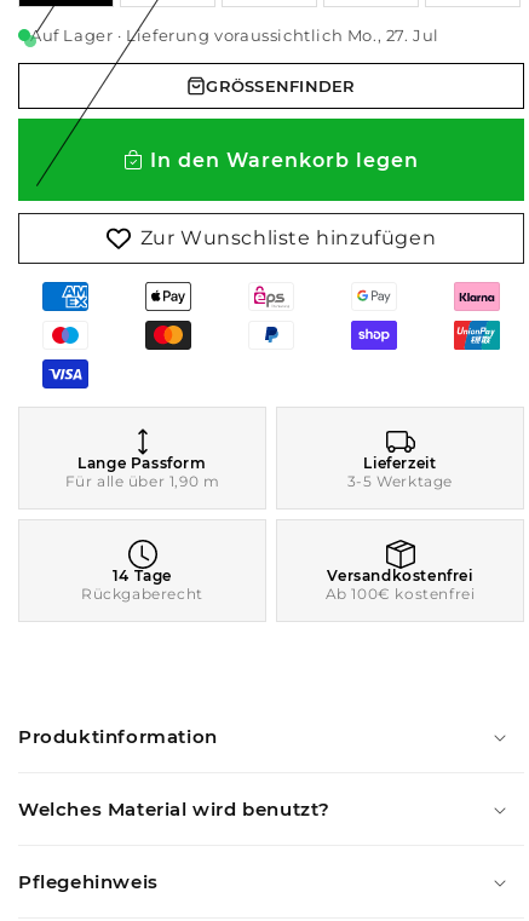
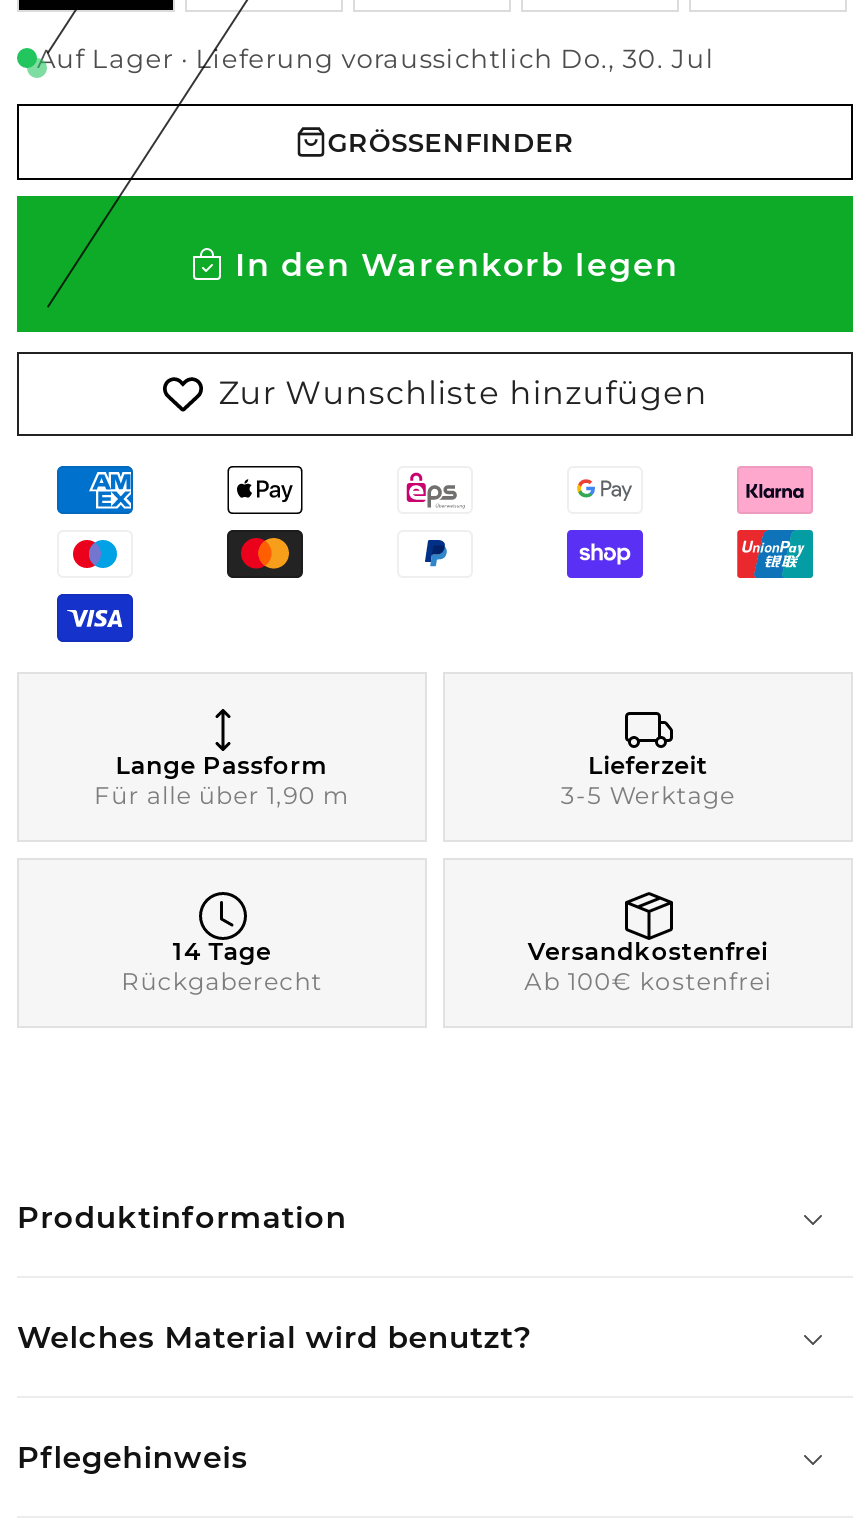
[30,25,439,45] Auf Lager · Lieferung voraussichtlich Mo., 27. Jul -> [37,42,715,74] Auf Lager · Lieferung voraussichtlich Do., 30. Jul

